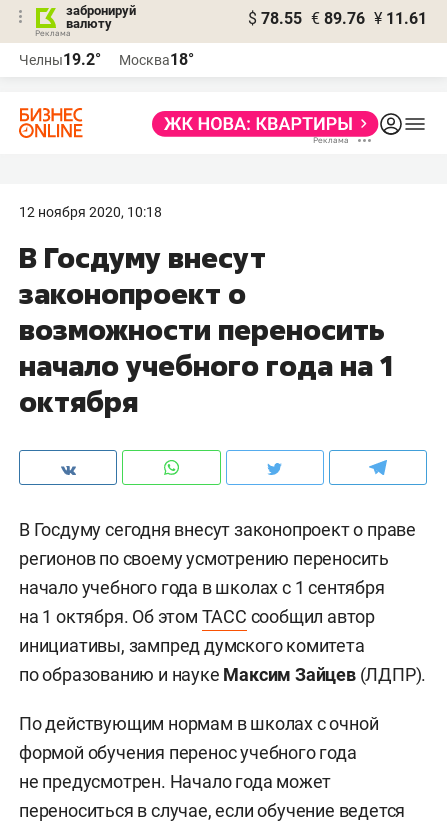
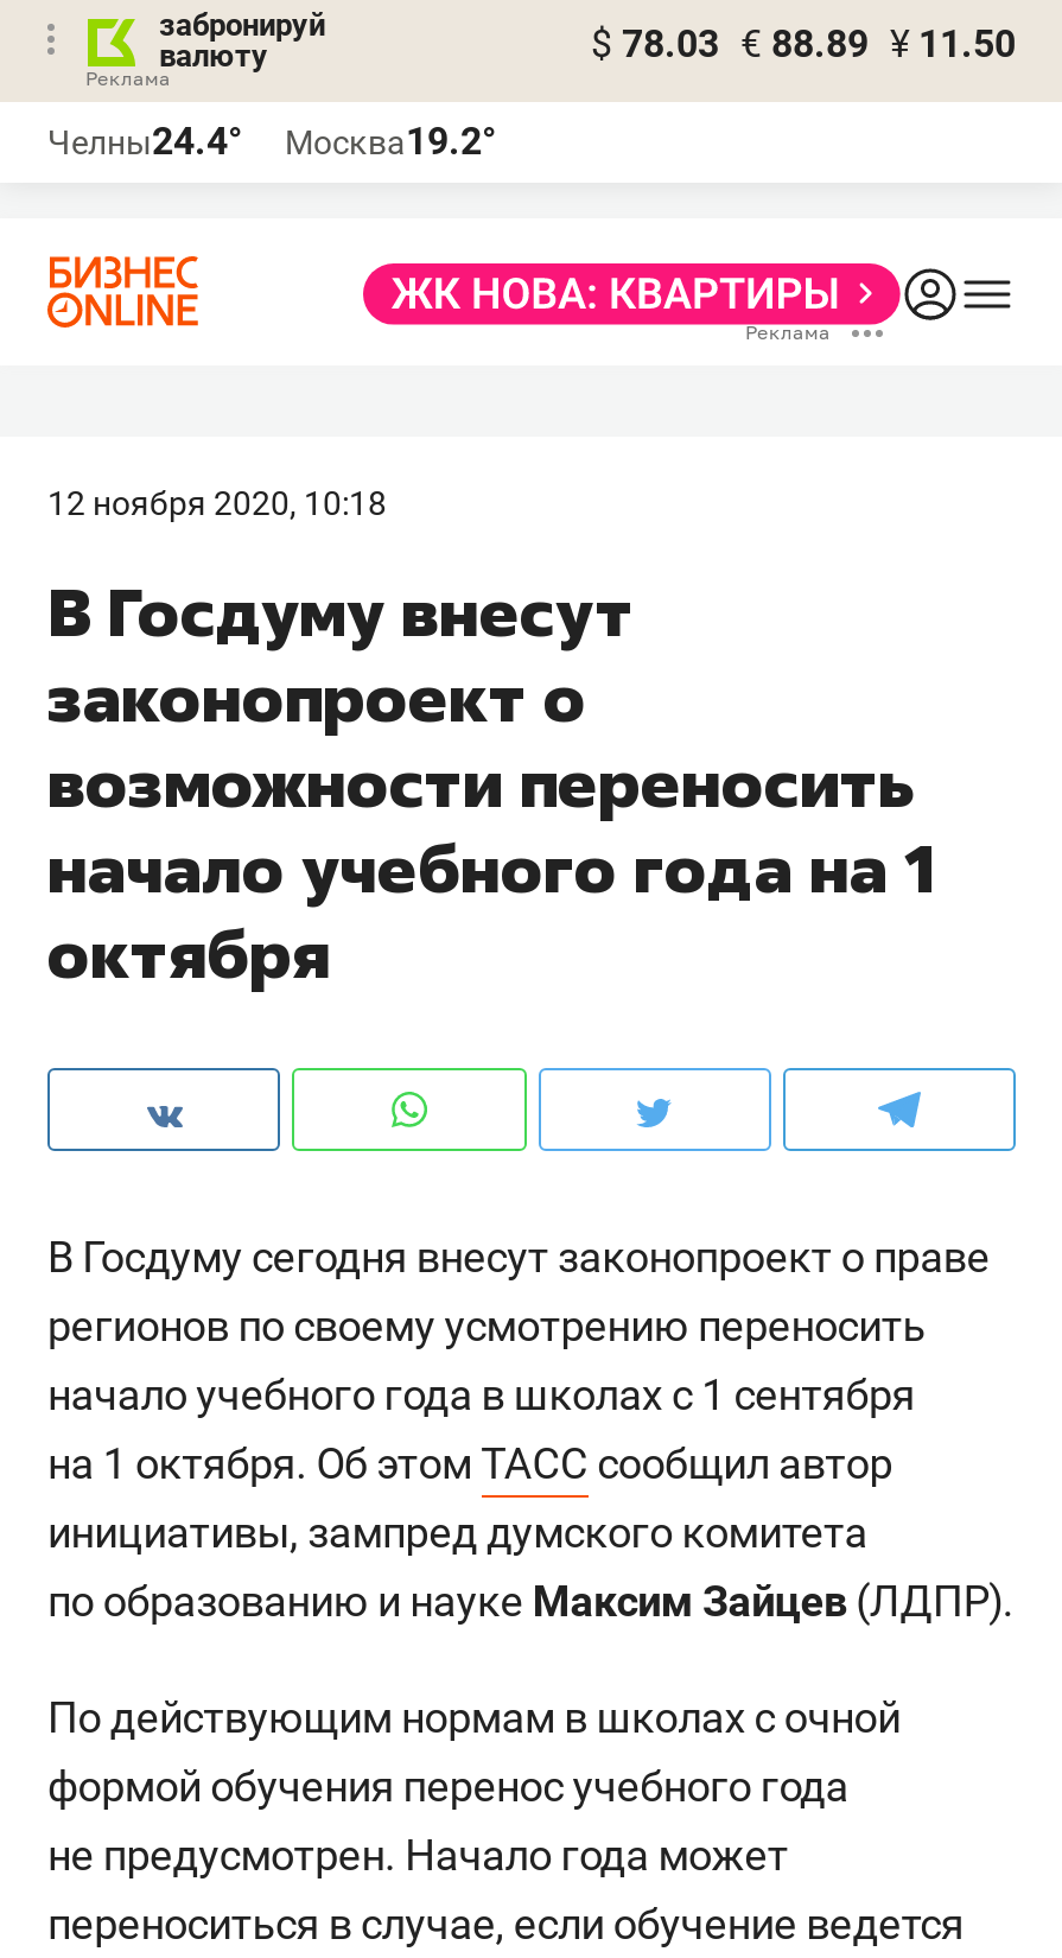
[248,9,427,28] $ 78.55 € 89.76 ¥ 11.61 -> [591,21,1016,66] $ 78.03 € 88.89 ¥ 11.50
[19,50,101,69] Челны19.2° -> [47,119,242,164] Челны24.4°
[119,50,194,69] Москва18° -> [285,119,496,164] Москва19.2°

